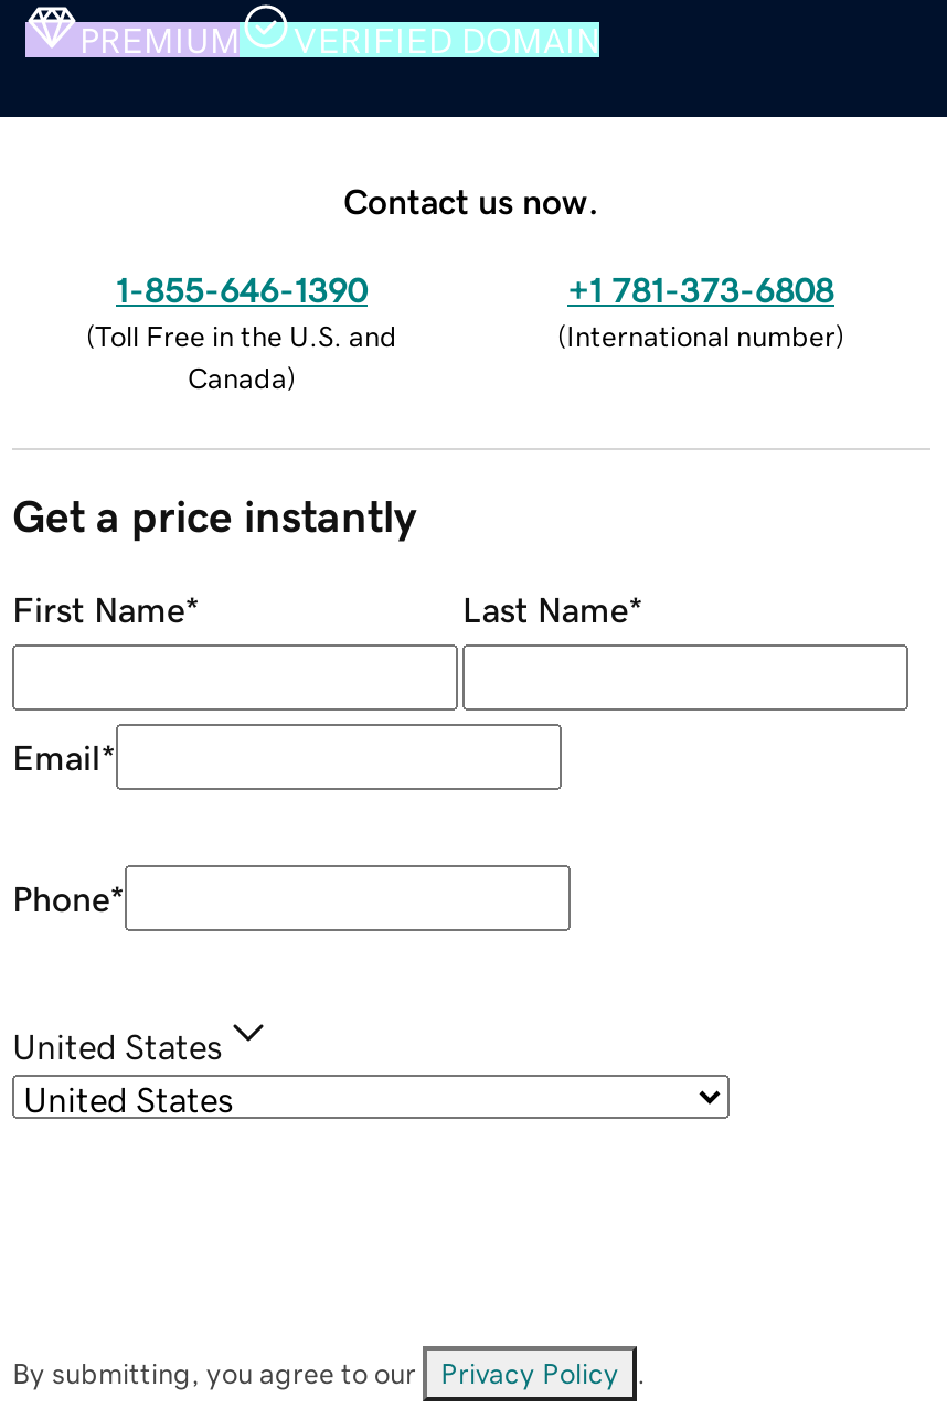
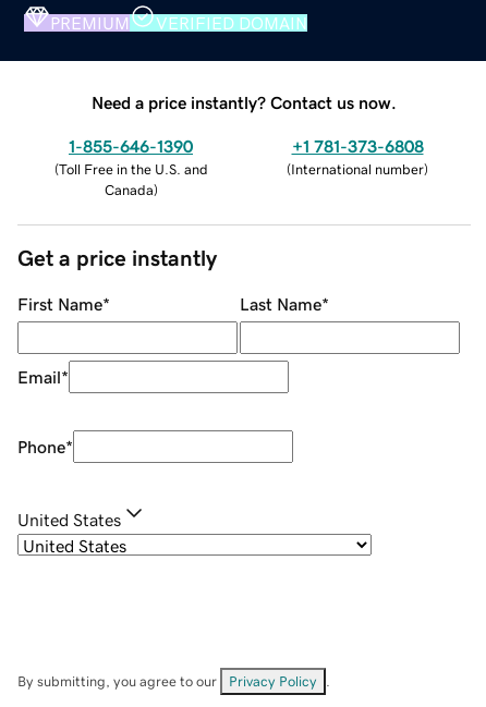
[343,182,599,218] Contact us now. -> [92,93,397,111] Need a price instantly? Contact us now.

